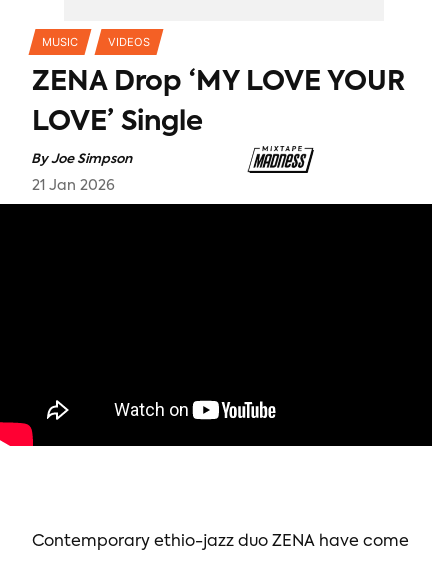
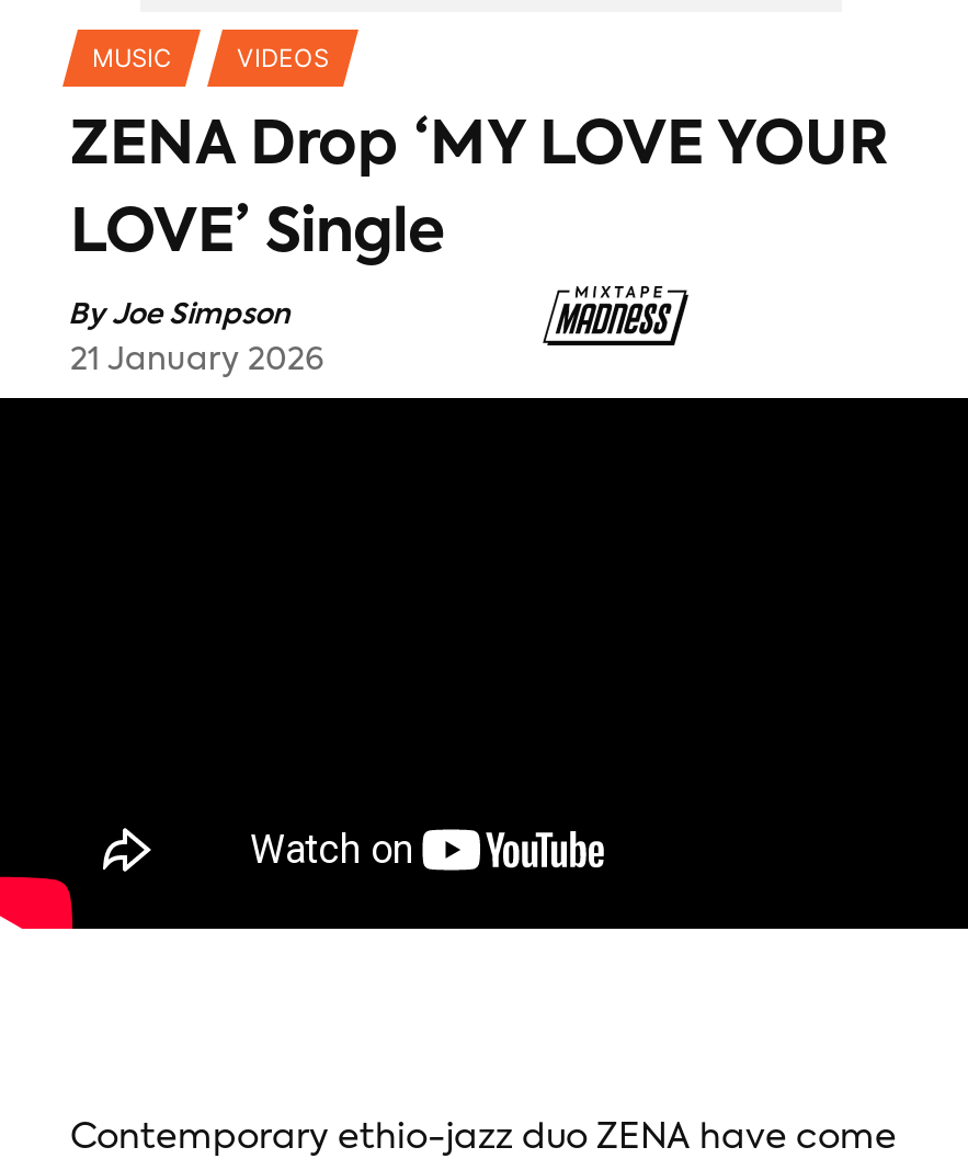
[32,179,115,193] 21 Jan 2026 -> [70,347,324,377] 21 January 2026

